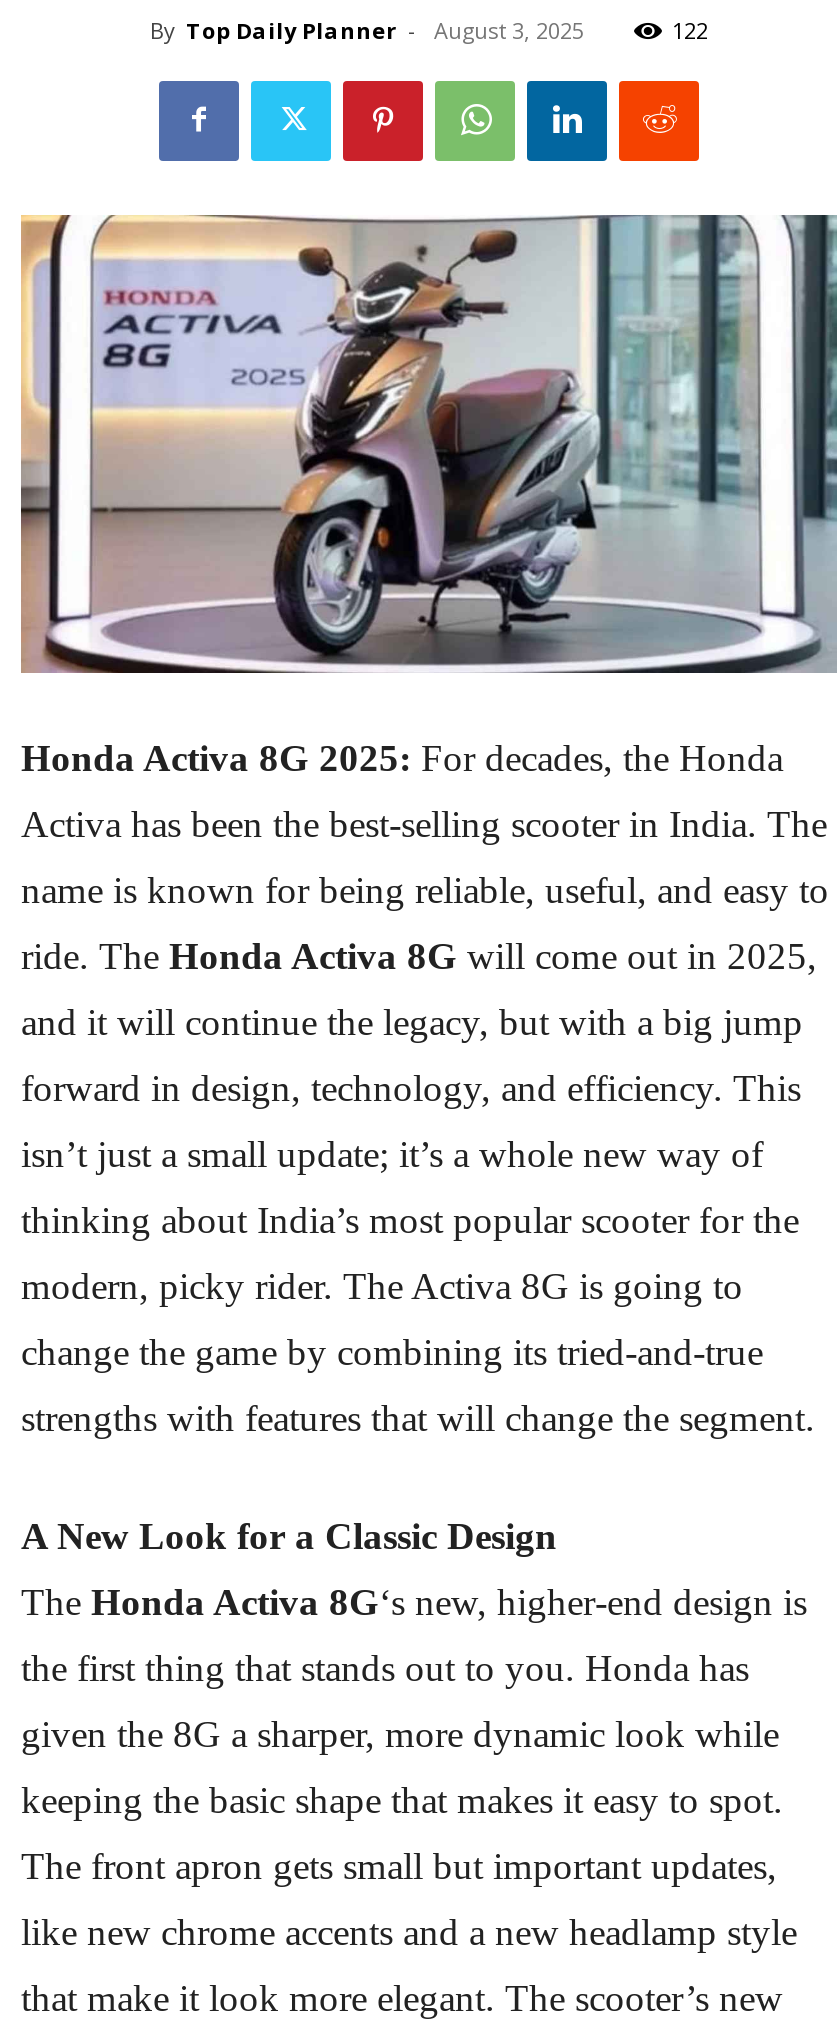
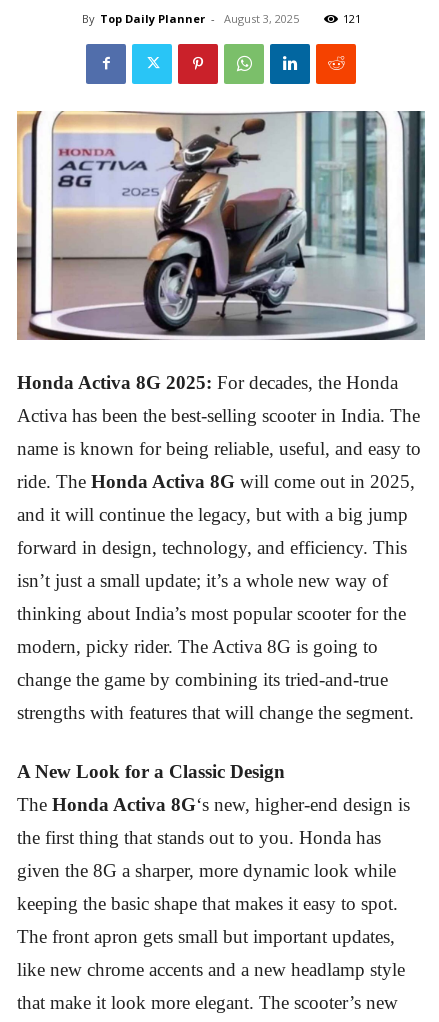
[672,14,708,44] 122 -> [342,11,360,26] 121

